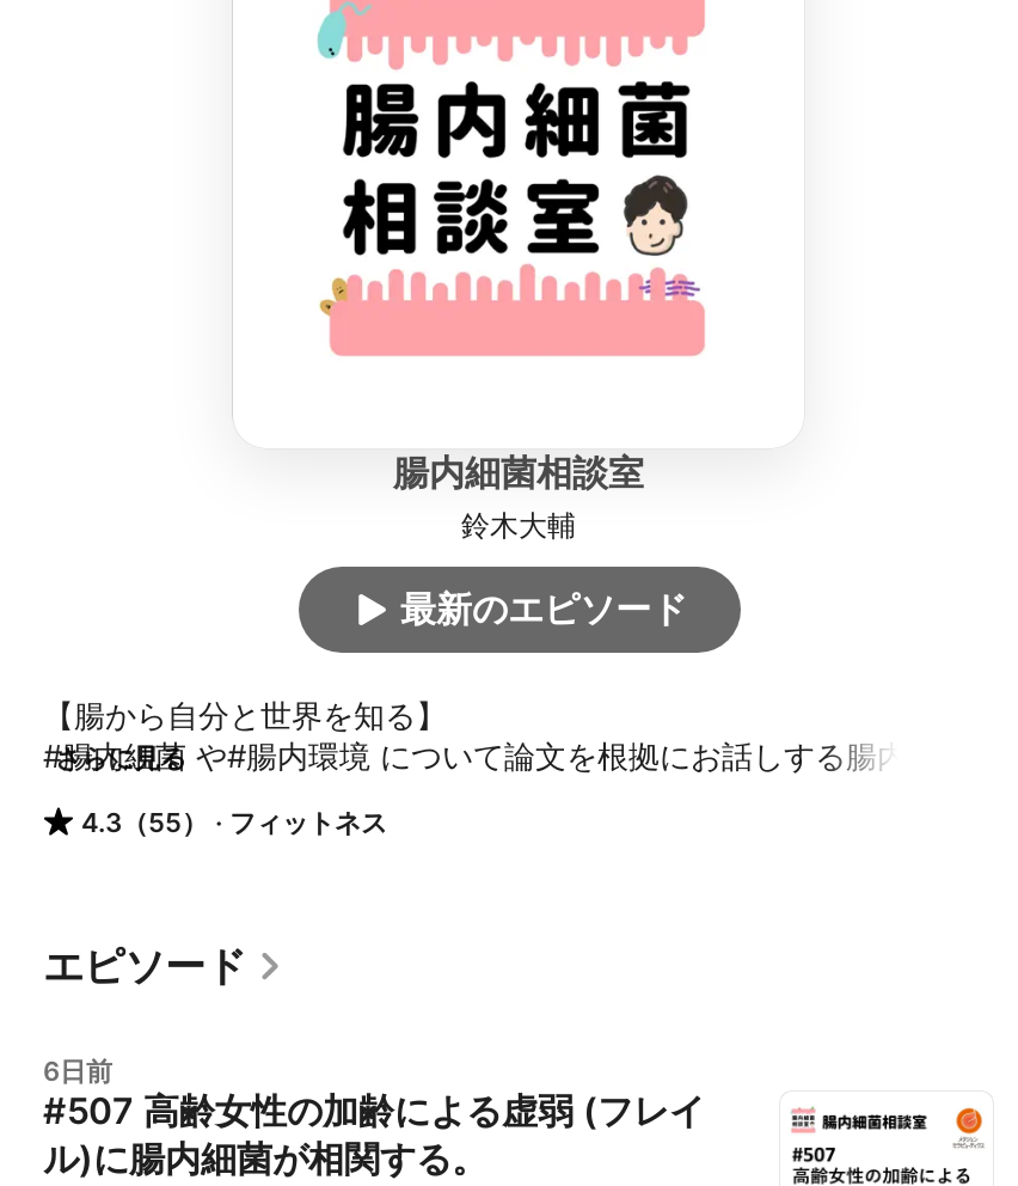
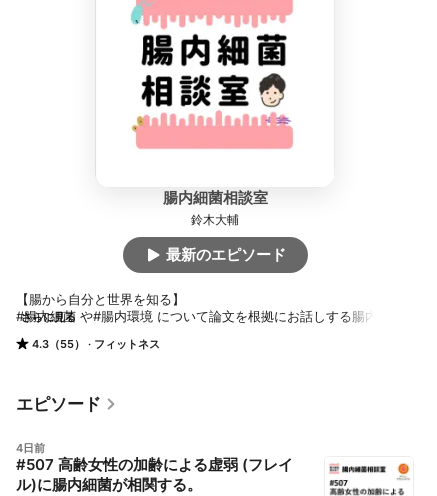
[43,1054,112,1088] 6日前 -> [16,441,45,455] 4日前

